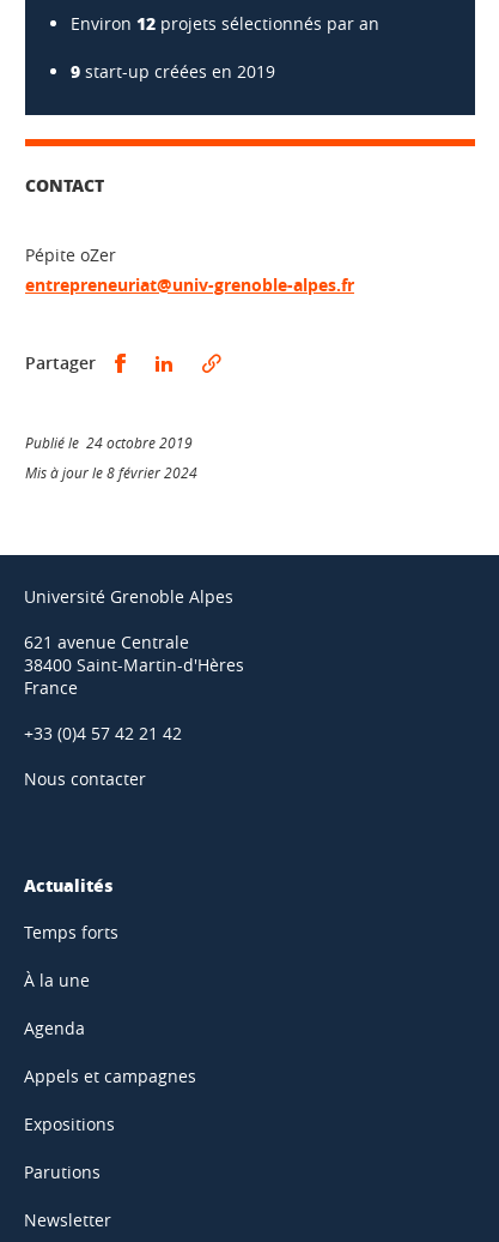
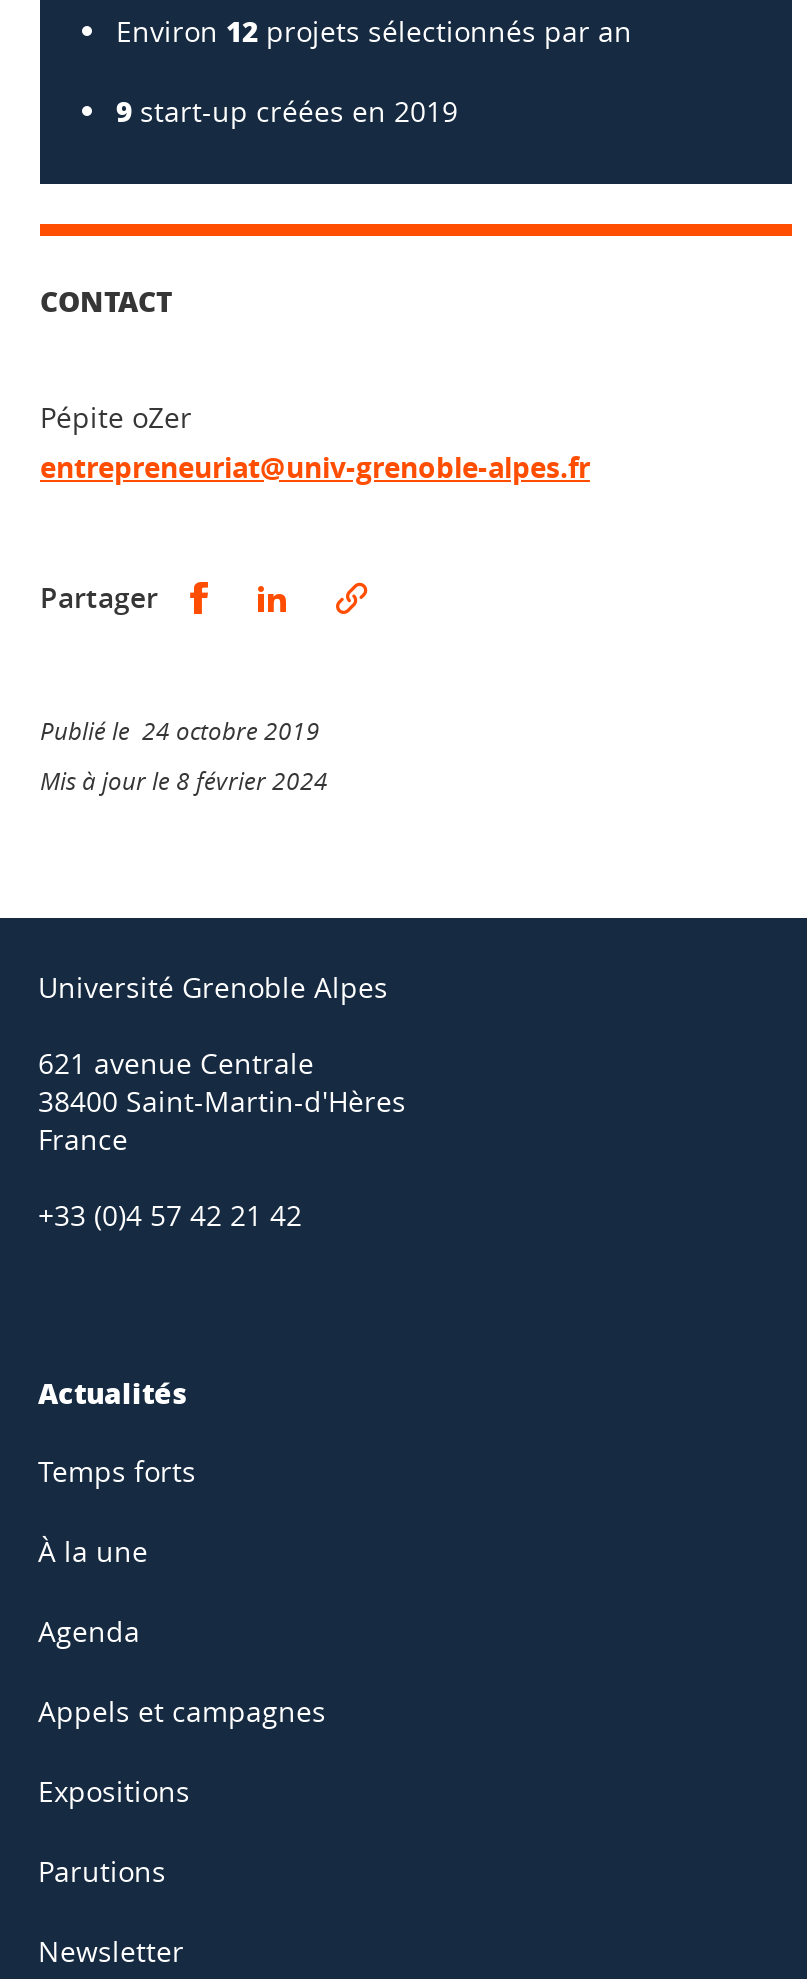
[24,767,146,790] Nous contacter -> none

